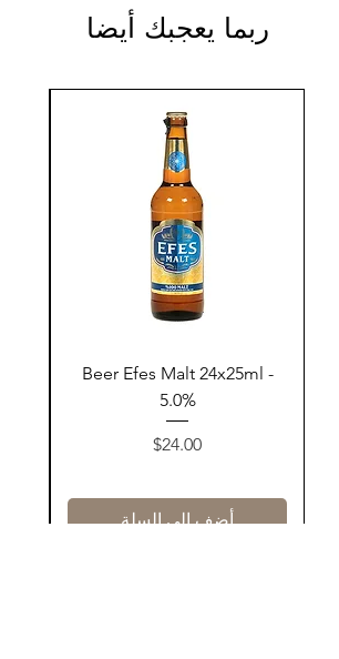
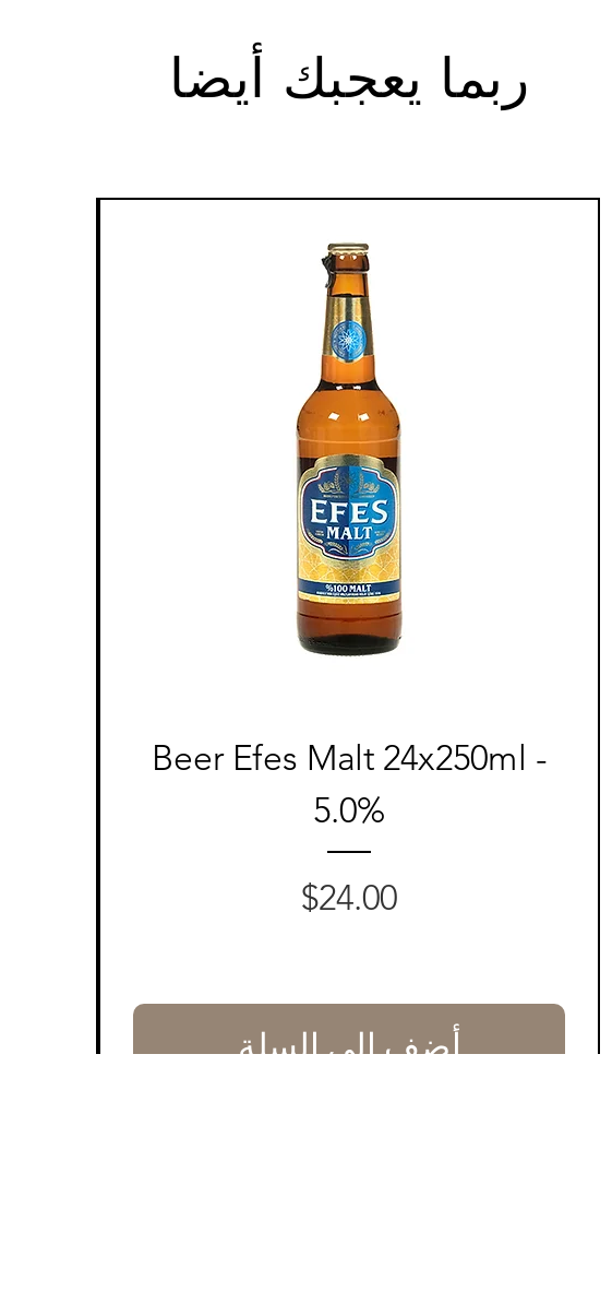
[81,363,273,384] Beer Efes Malt 24x25ml - -> [152,737,547,779] Beer Efes Malt 24x250ml -

